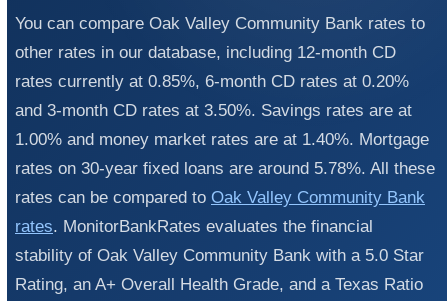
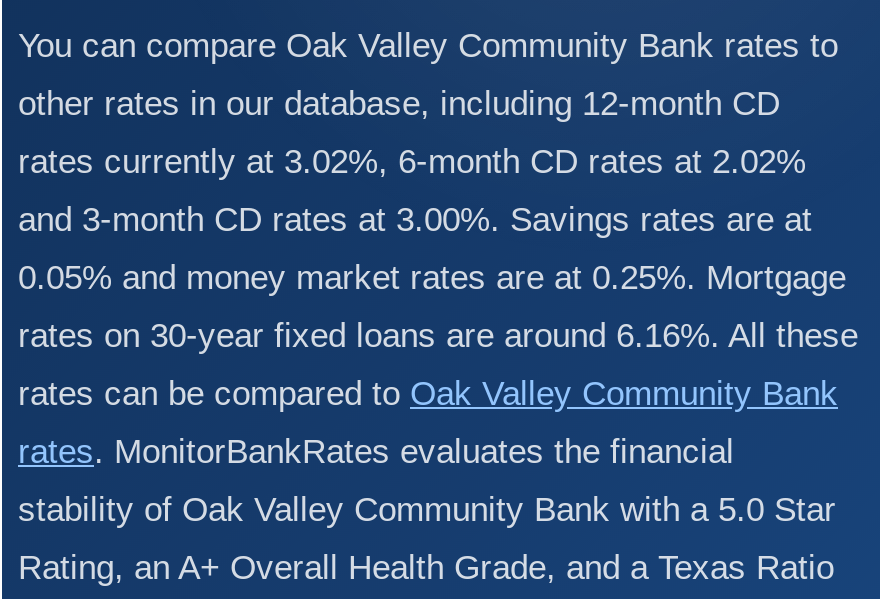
[15,72,409,91] rates currently at 0.85%, 6-month CD rates at 0.20% -> [18,143,806,181] rates currently at 3.02%, 6-month CD rates at 2.02%
[15,101,412,120] and 3-month CD rates at 3.50%. Savings rates are at -> [18,201,812,239] and 3-month CD rates at 3.00%. Savings rates are at
[15,130,429,149] 1.00% and money market rates are at 1.40%. Mortgage -> [18,259,846,297] 0.05% and money market rates are at 0.25%. Mortgage
[15,159,435,178] rates on 30-year fixed loans are around 5.78%. All these -> [18,317,858,355] rates on 30-year fixed loans are around 6.16%. All these

